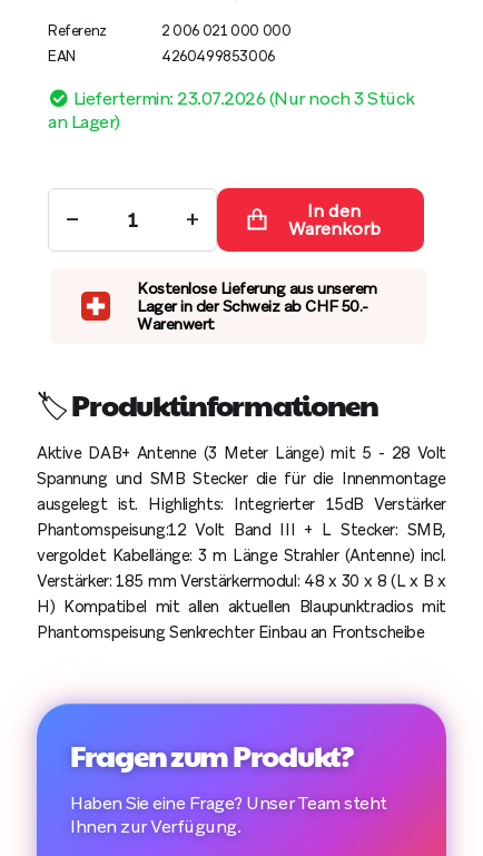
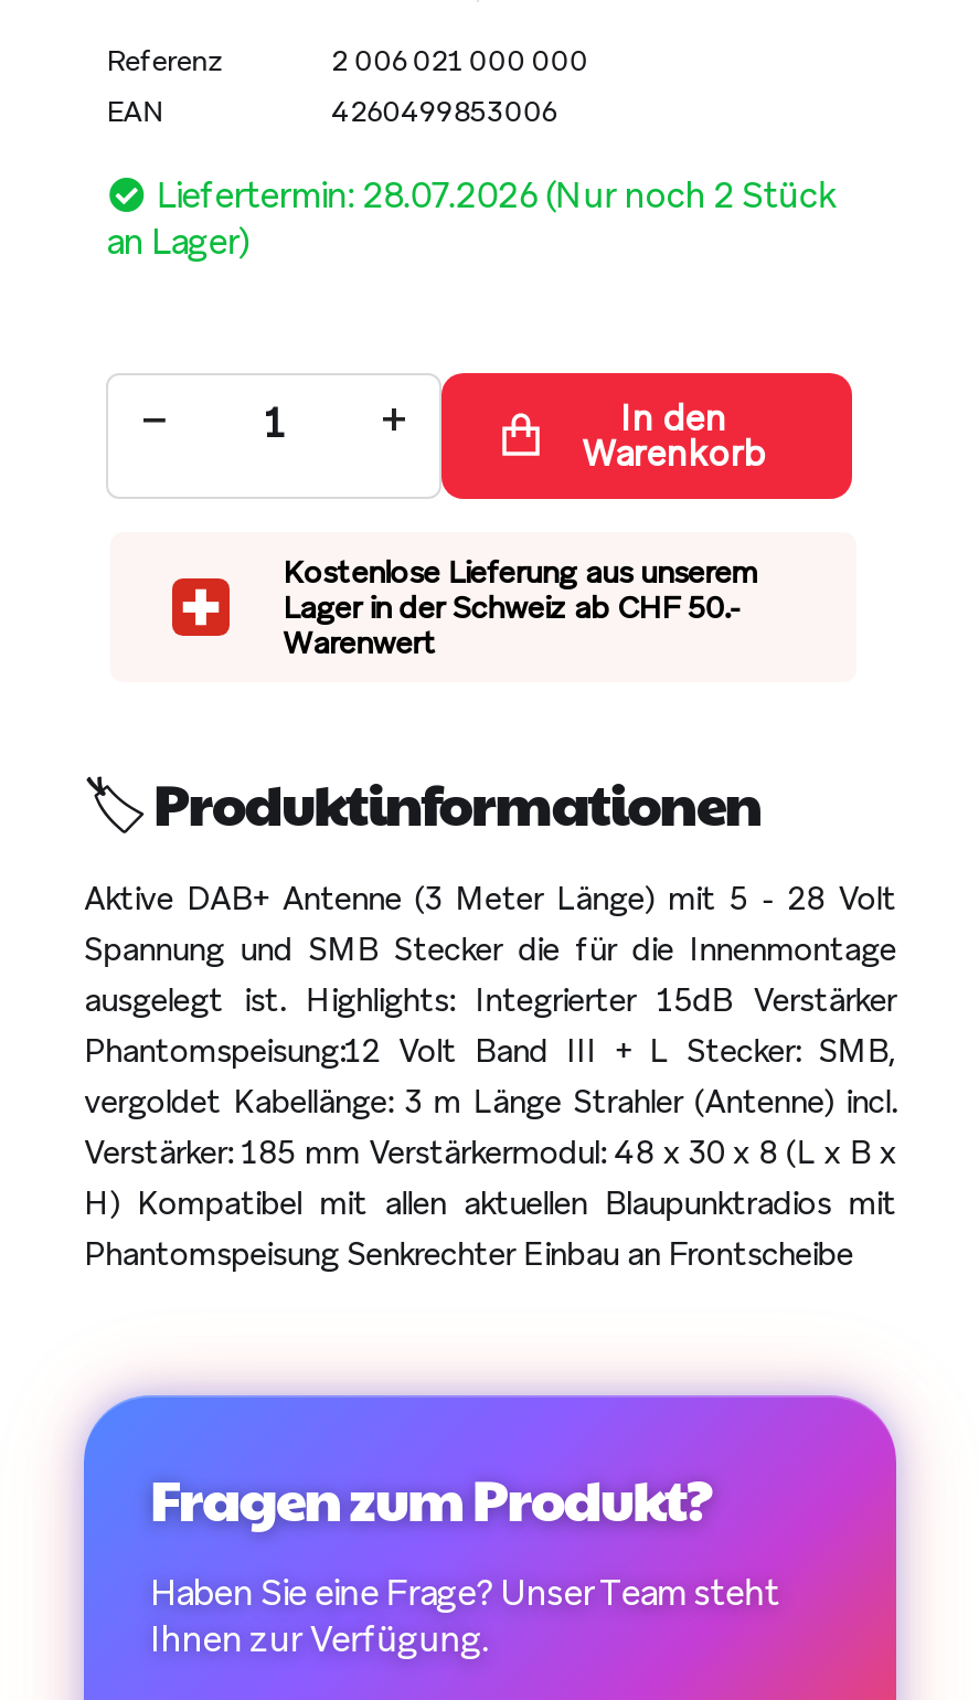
[73,87,415,110] Liefertermin: 23.07.2026 (Nur noch 3 Stück -> [157,172,836,219] Liefertermin: 28.07.2026 (Nur noch 2 Stück

